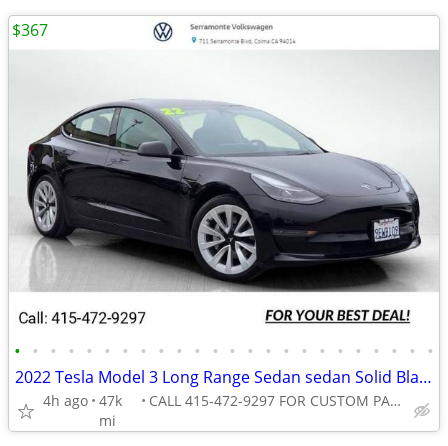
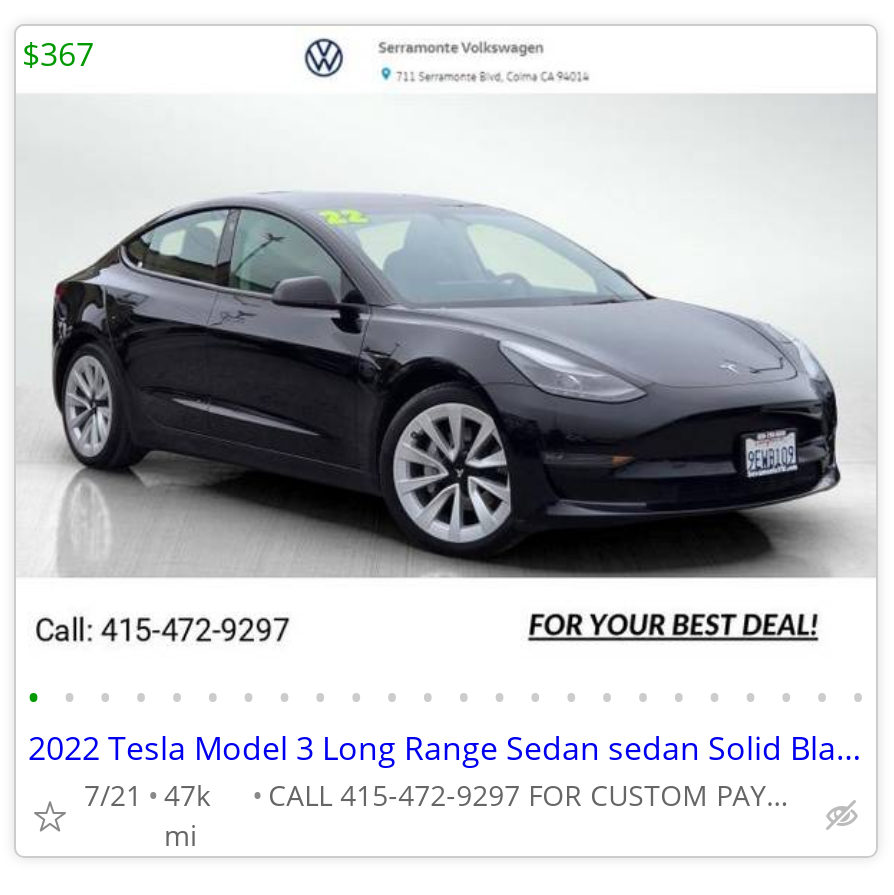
[43,391,122,410] 4h ago 47k -> [84,776,210,814] 7/21 47k

